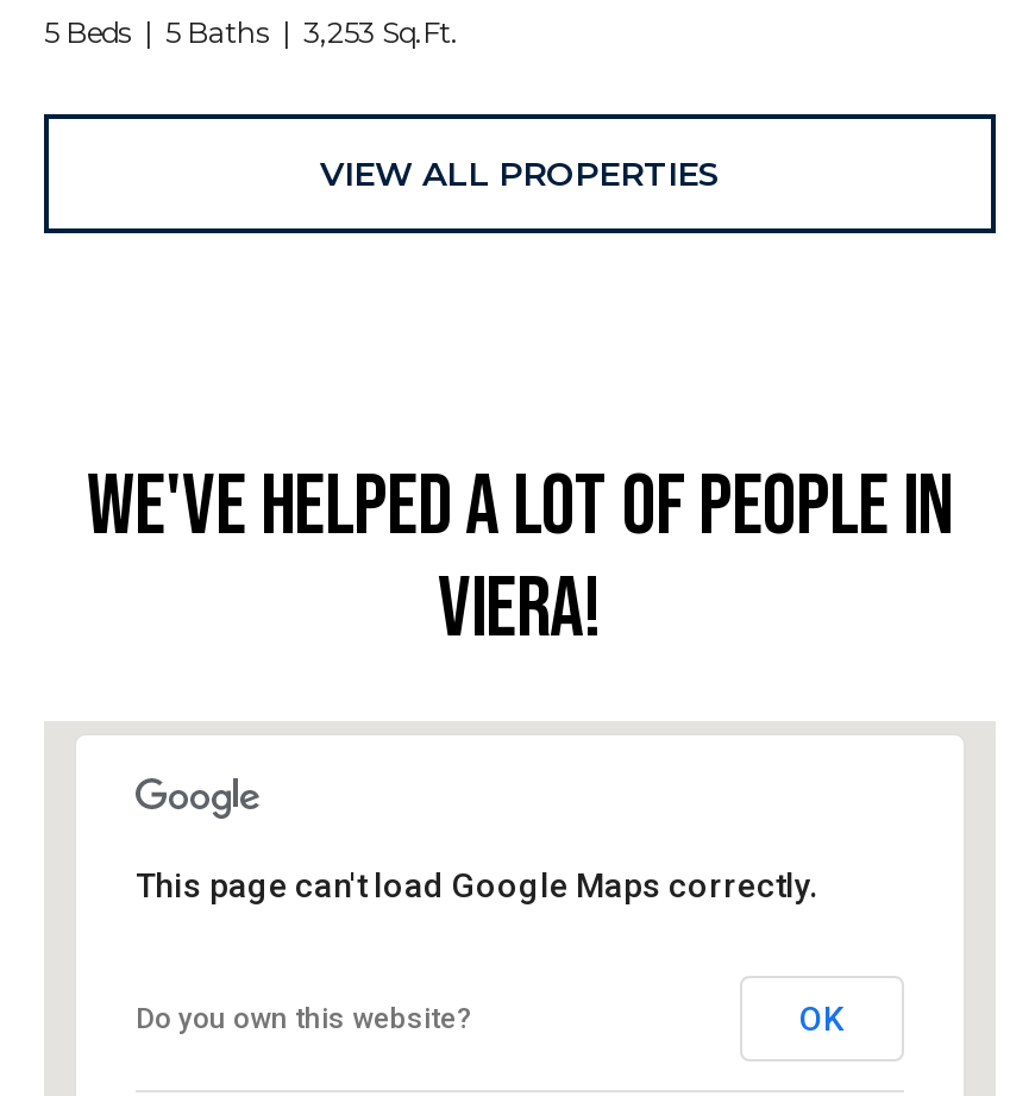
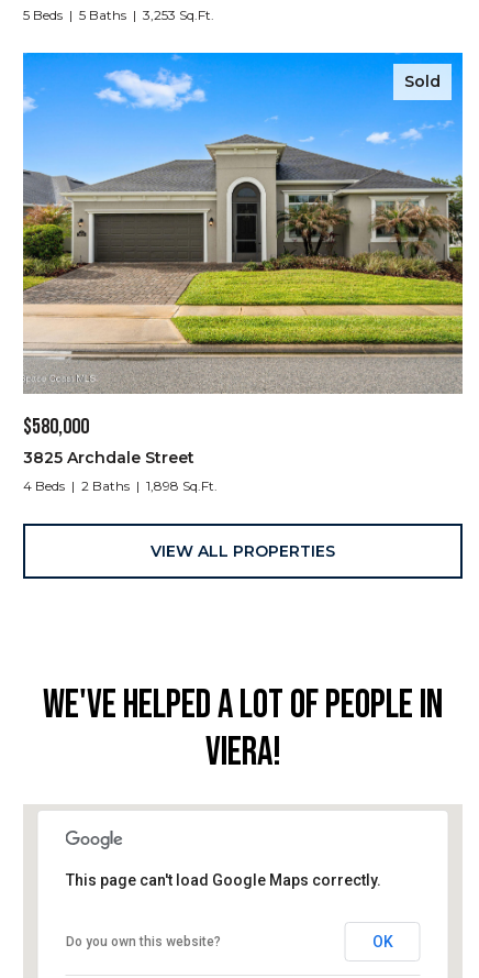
none -> [22,52,464,395] [image] | Sold
none -> [23,413,218,494] $580,000 | 3825 Archdale Street | 4 Beds | 2 Baths | 1,898 Sq.Ft.

